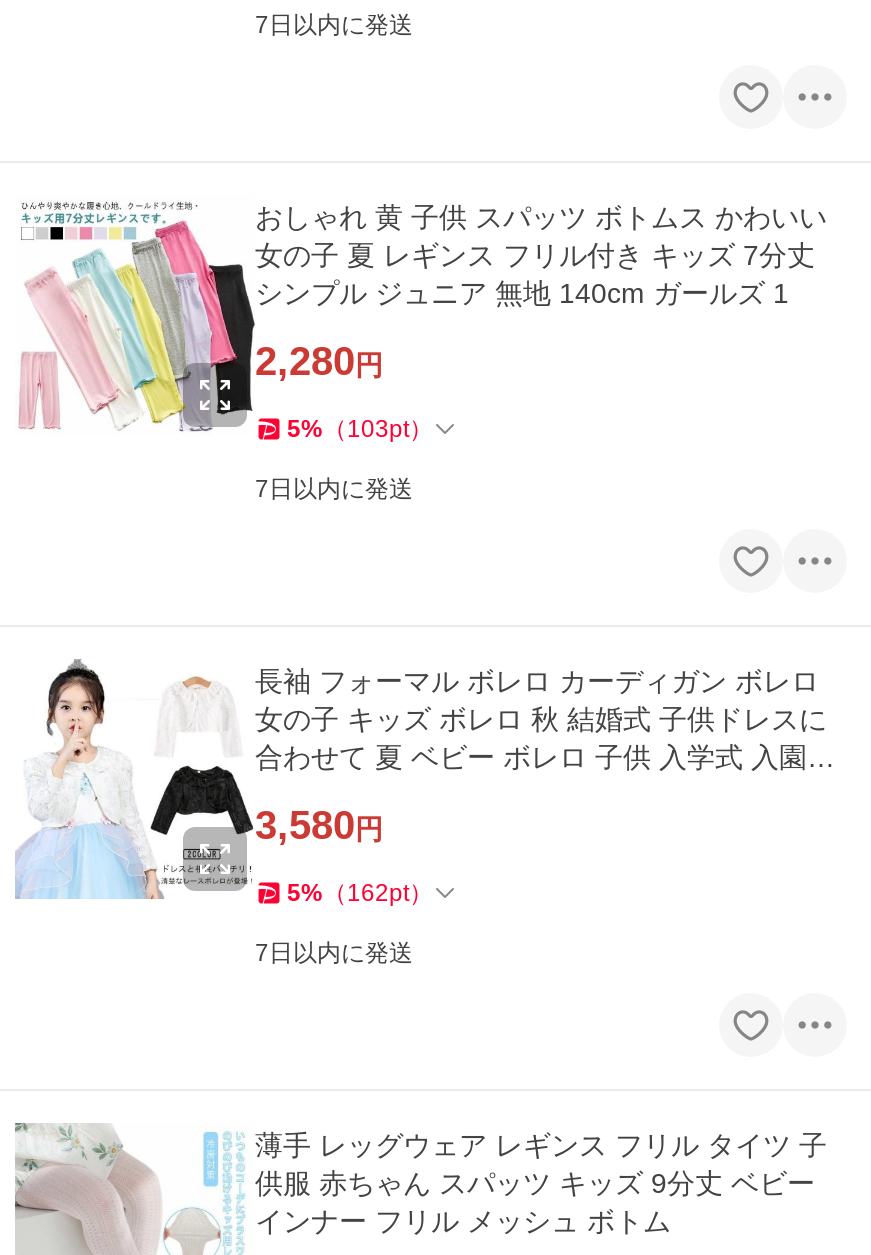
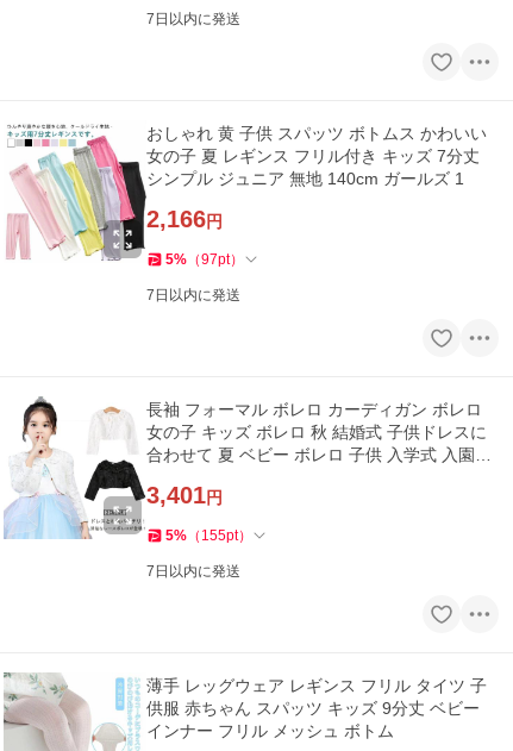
[255,339,383,383] 2,280円 -> [146,206,223,232] 2,166円
[287,415,433,443] 5%（103pt） -> [165,251,244,268] 5%（97pt）
[255,803,383,847] 3,580円 -> [146,482,223,508] 3,401円
[287,879,433,907] 5%（162pt） -> [165,527,252,544] 5%（155pt）

